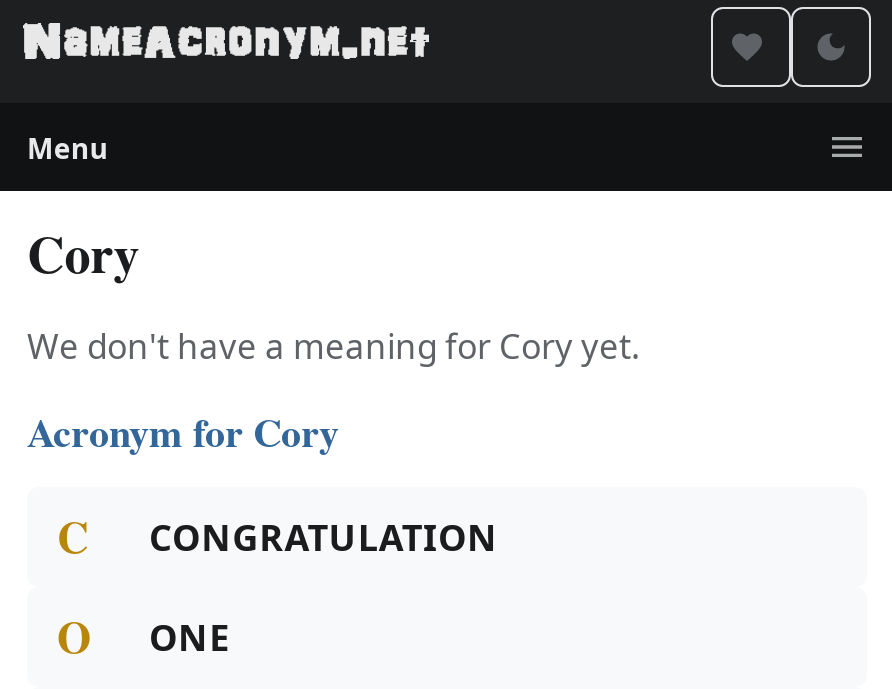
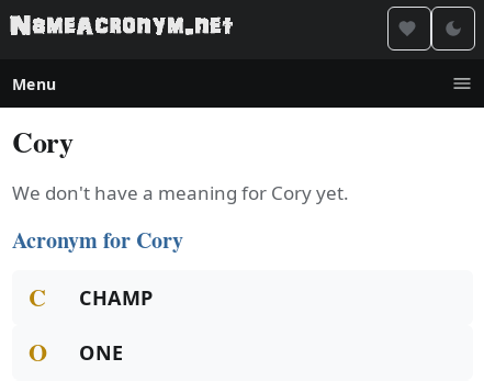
[149,513,498,561] CONGRATULATION -> [79,284,153,311] CHAMP

